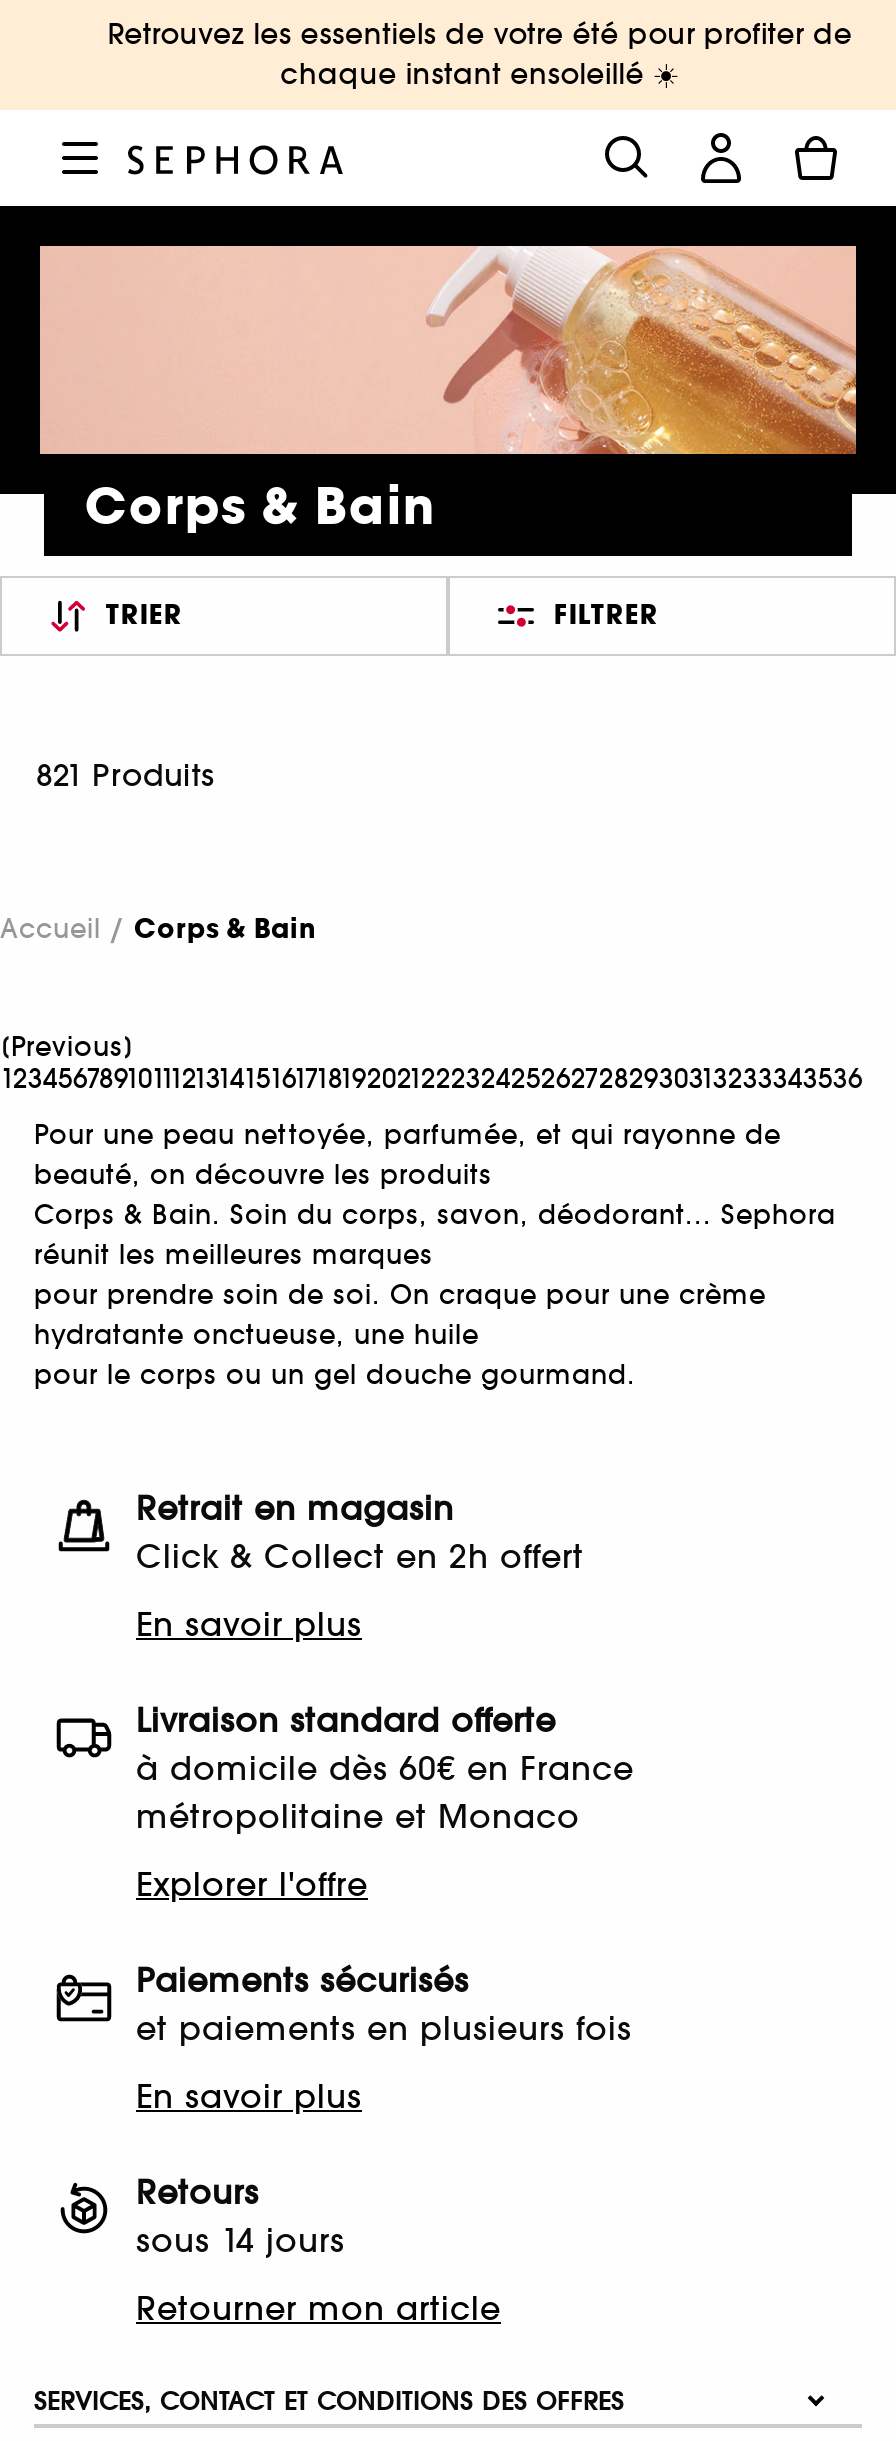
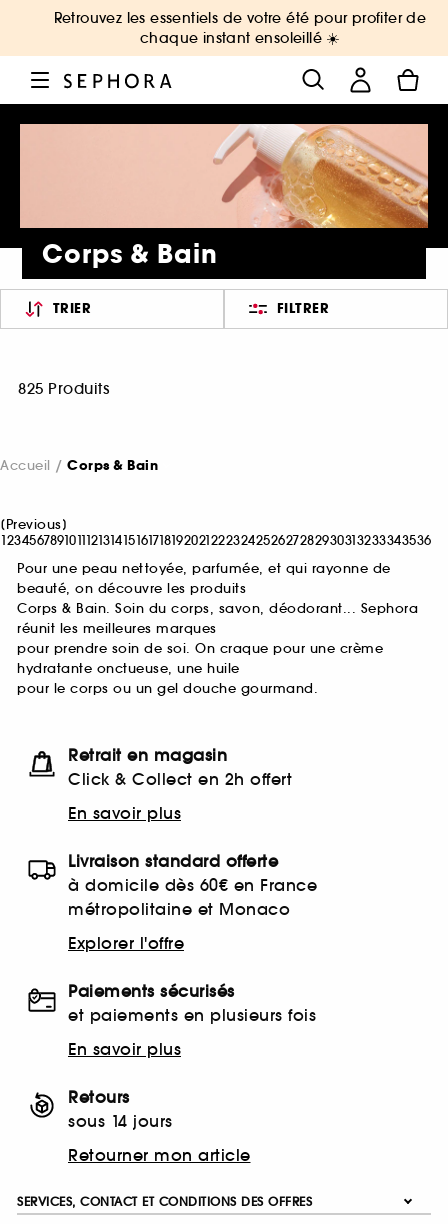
[36,756,214,794] 821 Produits -> [18,379,109,398] 825 Produits

